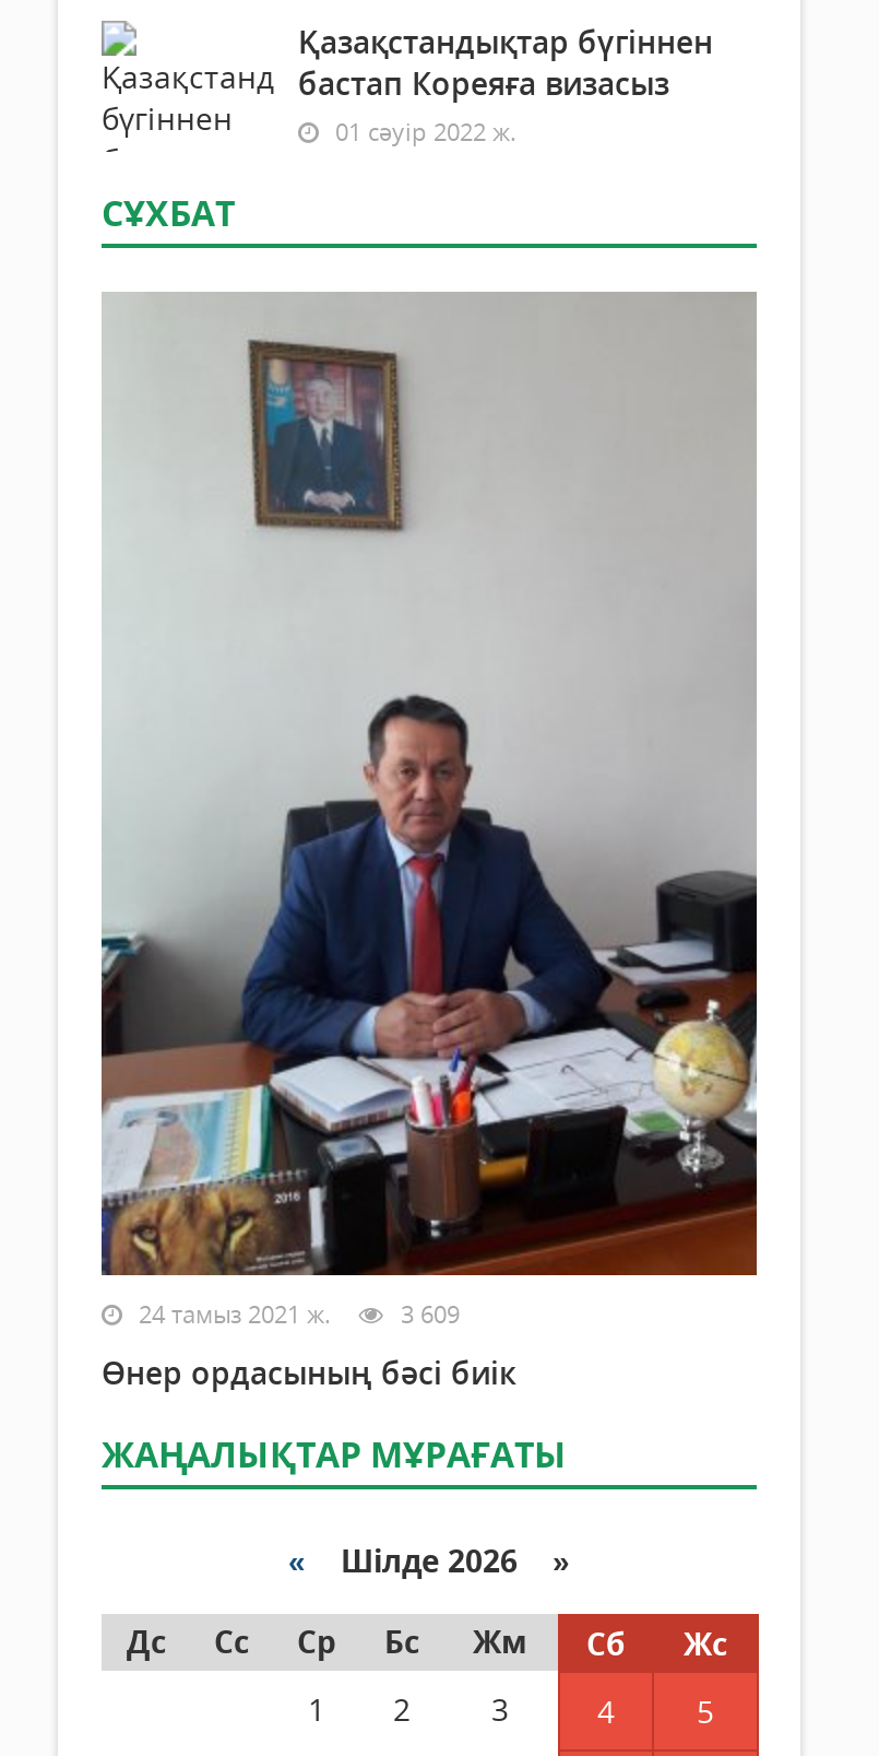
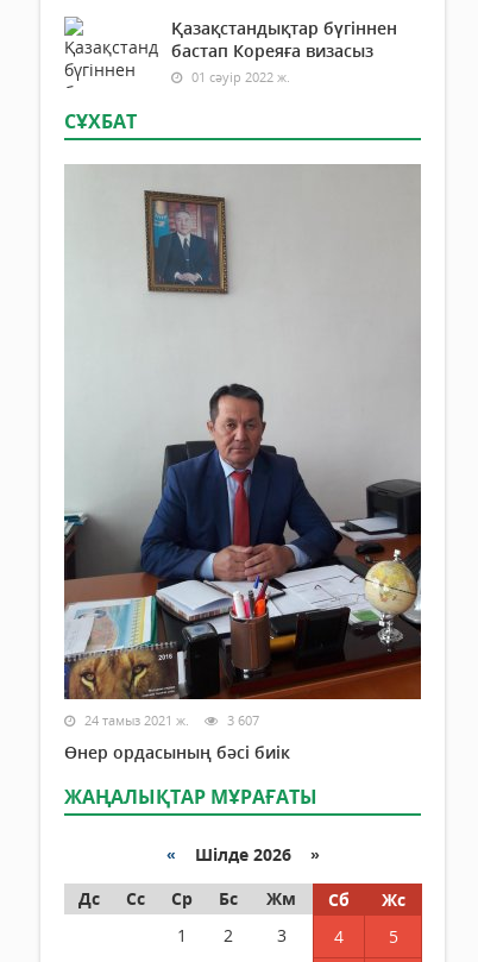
[132,1297,460,1330] 24 тамыз 2021 ж. 3 609 -> [81,711,259,729] 24 тамыз 2021 ж. 3 607

